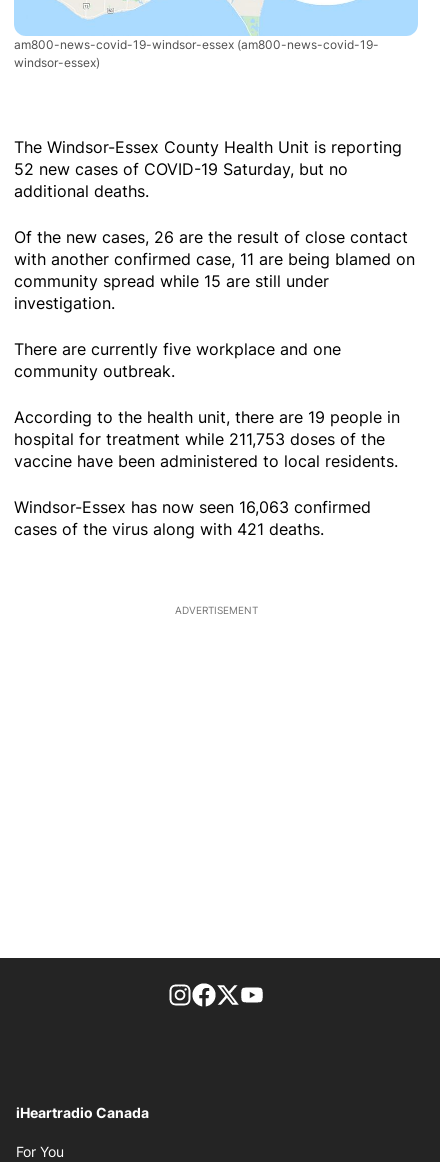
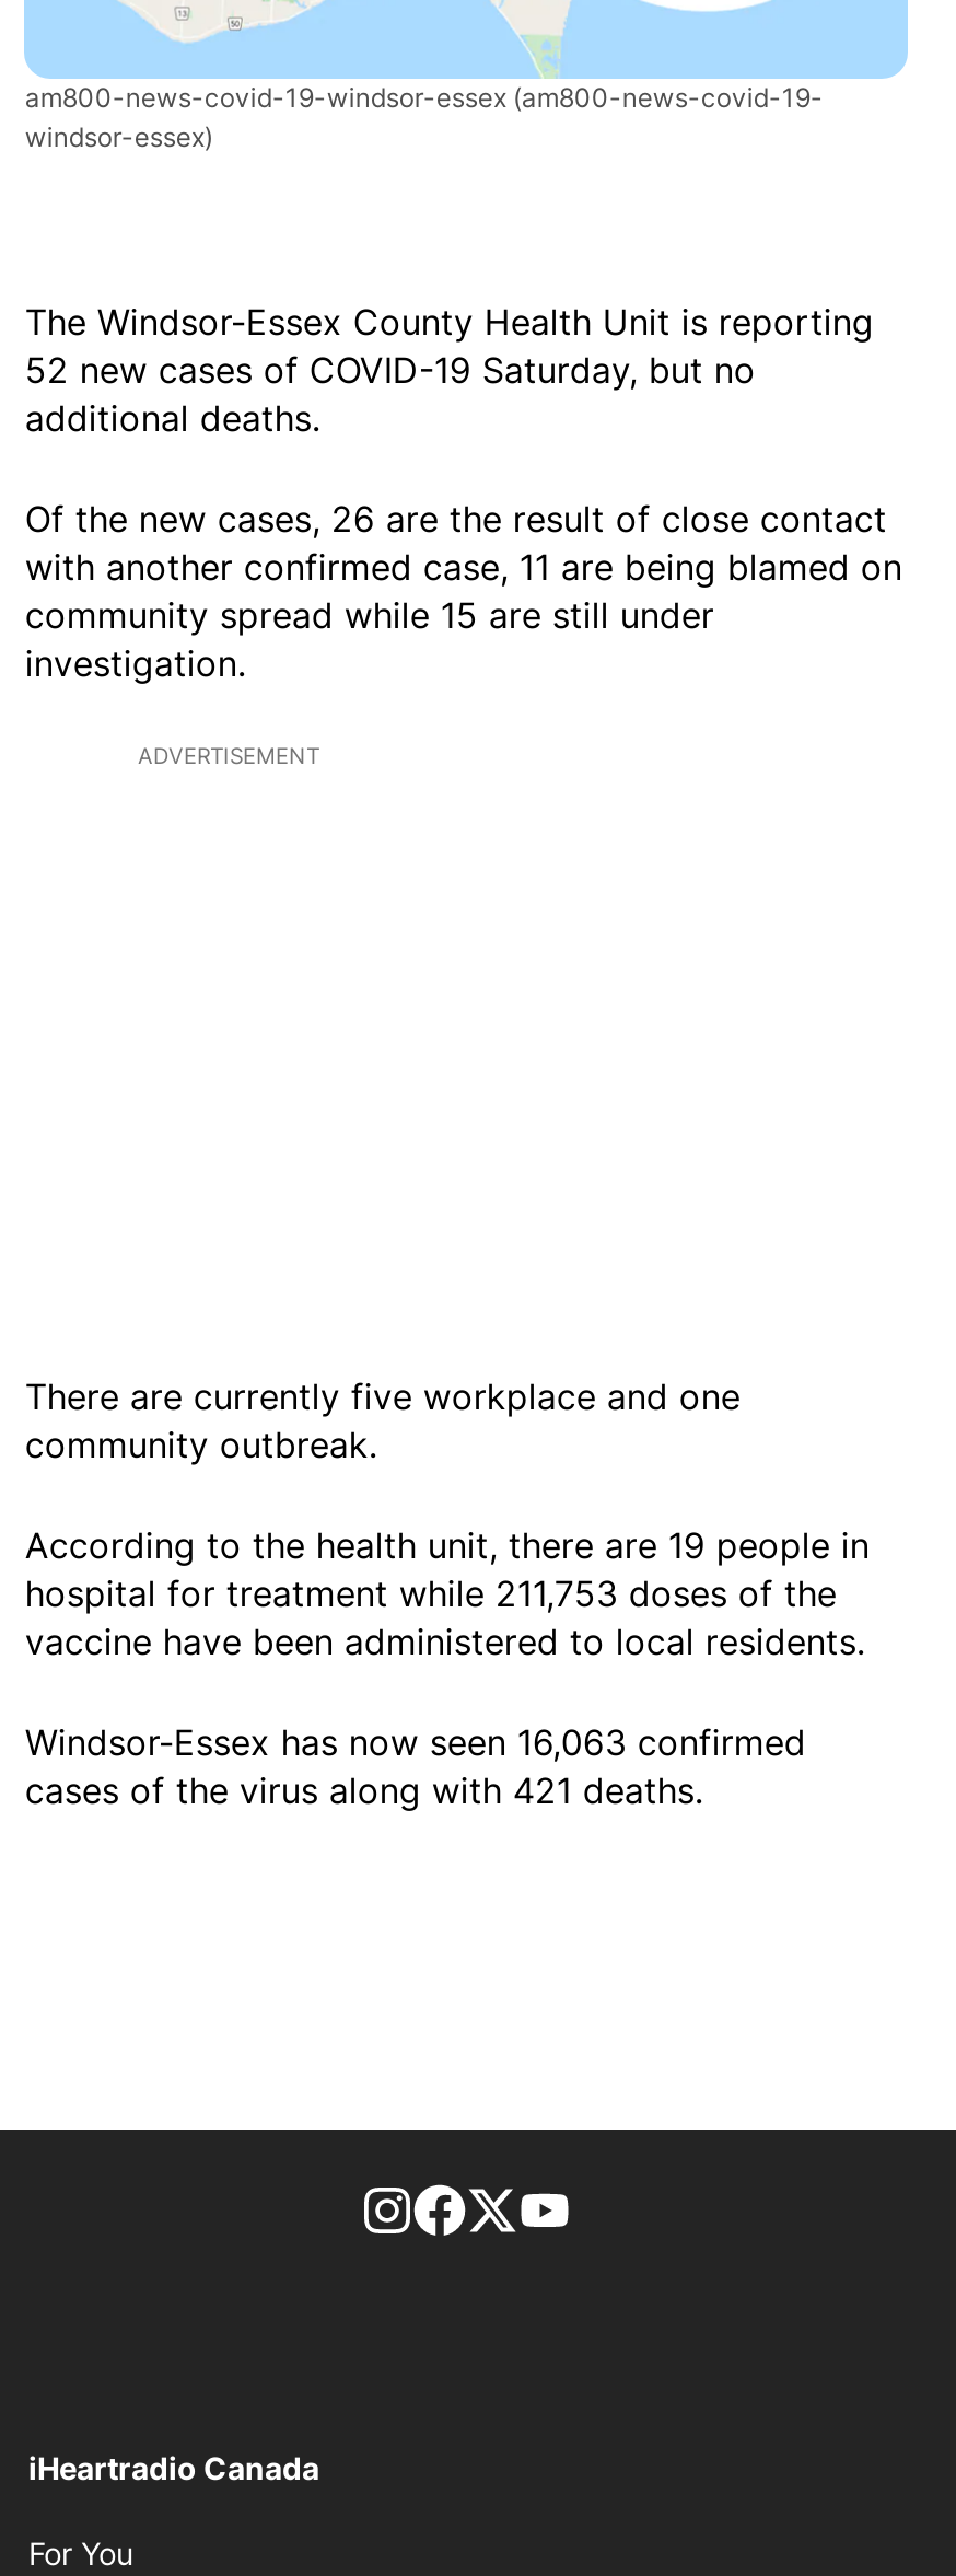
moved [14,339,400,539] -> [25,1374,869,1812]: There are currently five workplace and one | community outbreak. | According to the health unit, there are 19 people in | hospital for treatment while 211,753 doses of the | vaccine have been administered to local residents. | Windsor-Essex has now seen 16,063 confirmed | cases of the virus along with 421 deaths.
moved [174,604,257,616] -> [138,742,319,768]: ADVERTISEMENT

